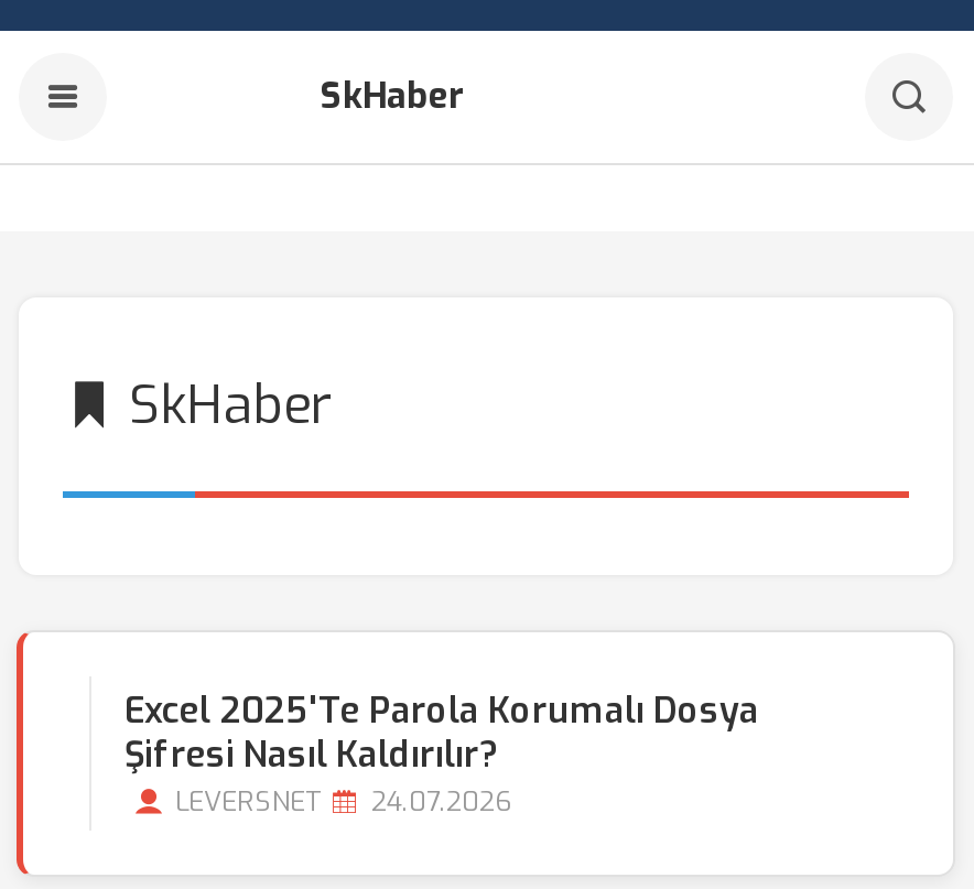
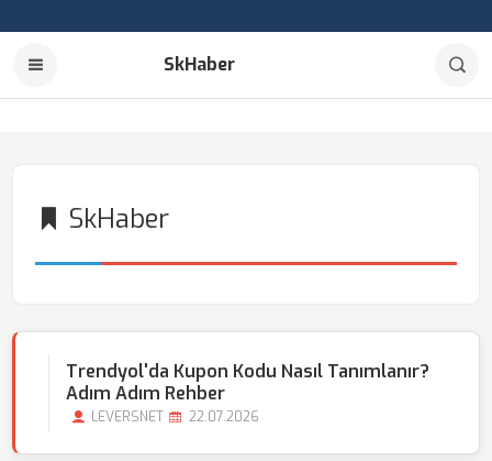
[125,687,759,778] Excel 2025'te Parola Korumalı Dosya | Şifresi Nasıl Kaldırılır? -> [66,360,429,405] Trendyol'da Kupon Kodu Nasıl Tanımlanır? | Adım Adım Rehber
[169,784,512,820] LEVERSNET 24.07.2026 -> [88,408,259,426] LEVERSNET 22.07.2026

